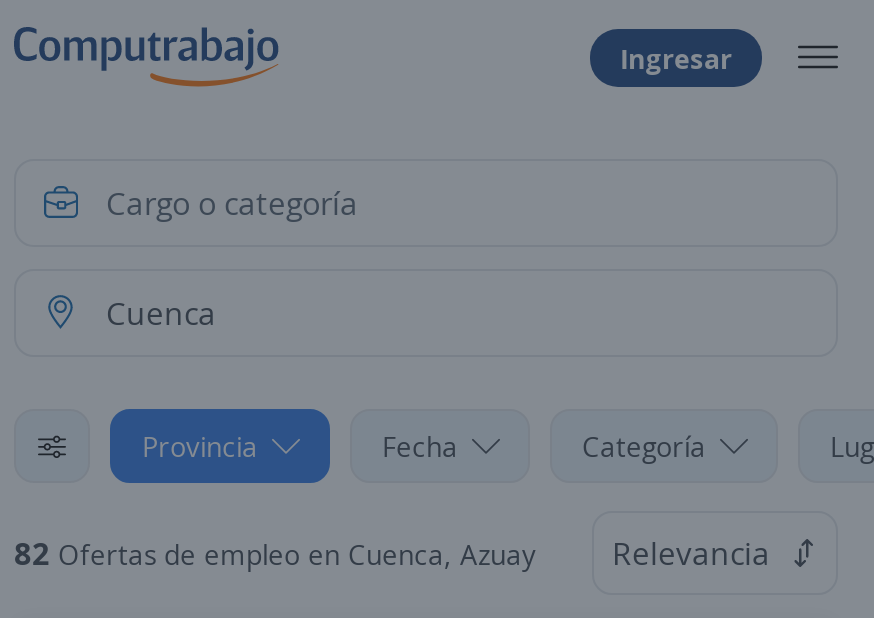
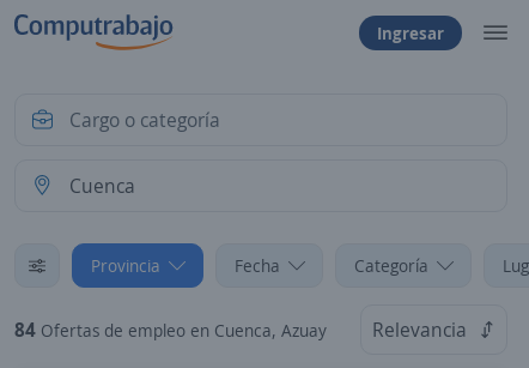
[14,531,536,575] 82 Ofertas de empleo en Cuenca, Azuay -> [14,316,327,343] 84 Ofertas de empleo en Cuenca, Azuay

